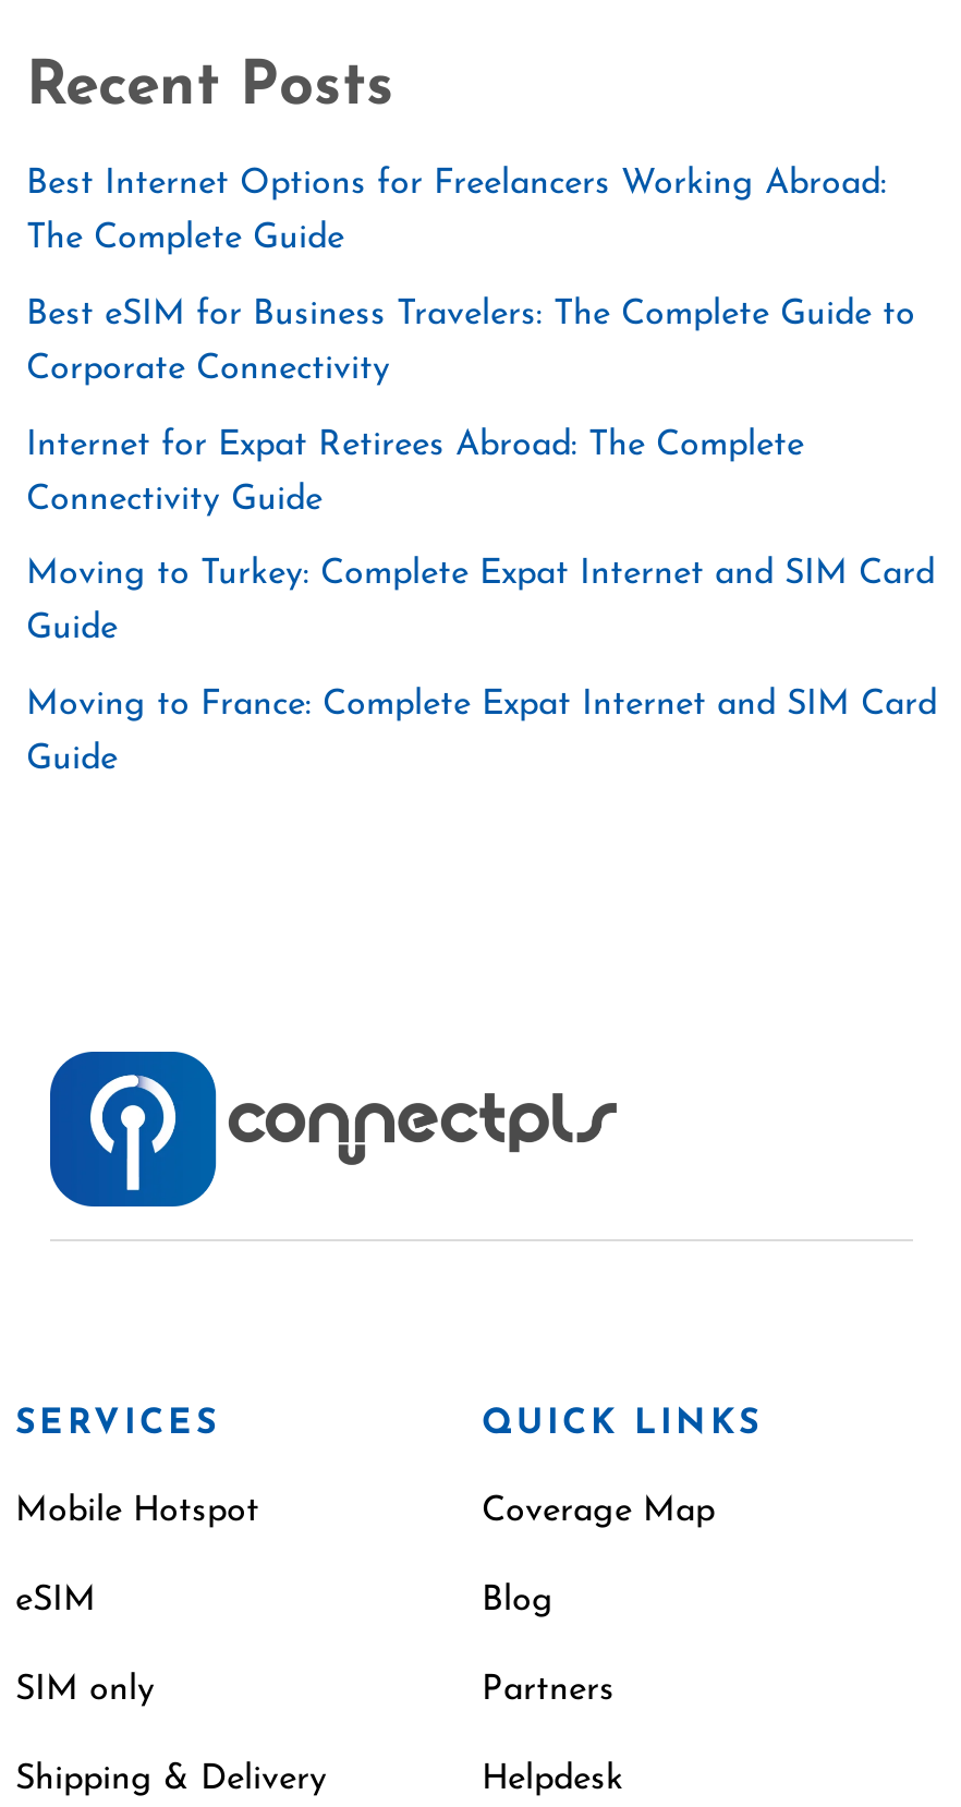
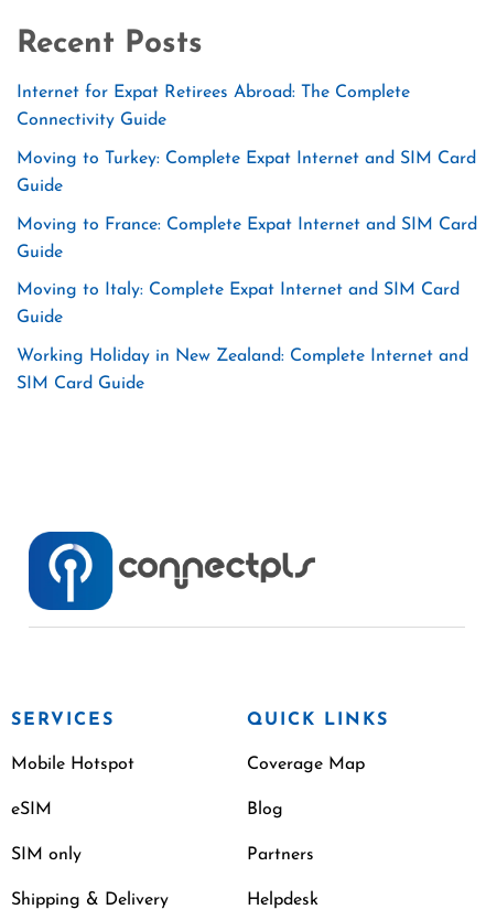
[26,168,915,387] Best Internet Options for Freelancers Working Abroad: | The Complete Guide | Best eSIM for Business Travelers: The Complete Guide to | Corporate Connectivity -> none
moved [26,427,937,777] -> [17,84,477,261]: Internet for Expat Retirees Abroad: The Complete | Connectivity Guide | Moving to Turkey: Complete Expat Internet and SIM Card | Guide | Moving to France: Complete Expat Internet and SIM Card | Guide
none -> [17,282,468,392] Moving to Italy: Complete Expat Internet and SIM Card | Guide | Working Holiday in New Zealand: Complete Internet and | SIM Card Guide

